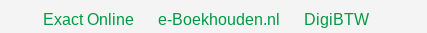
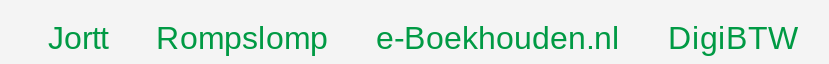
[43,11,134,28] Exact Online -> [48,21,328,55] Jortt | Rompslomp

